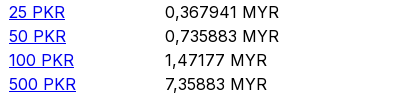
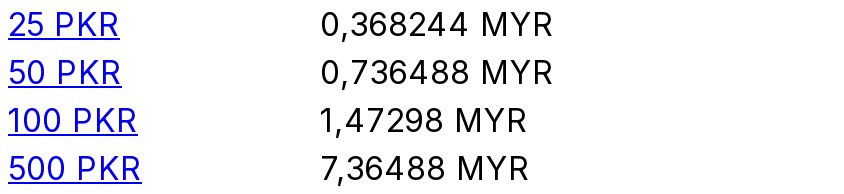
[165,2,279,22] 0,367941 MYR -> [320,5,554,45] 0,368244 MYR
[165,26,279,46] 0,735883 MYR -> [320,53,554,93] 0,736488 MYR
[165,50,267,70] 1,47177 MYR -> [320,101,528,141] 1,47298 MYR
[165,74,267,94] 7,35883 MYR -> [320,149,530,189] 7,36488 MYR

